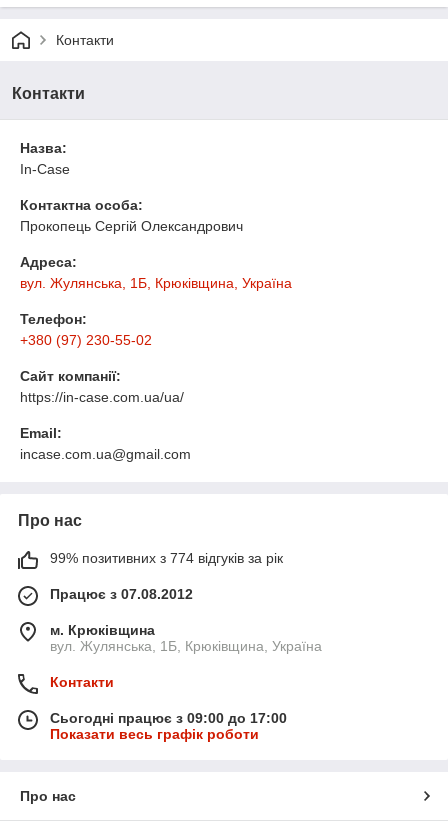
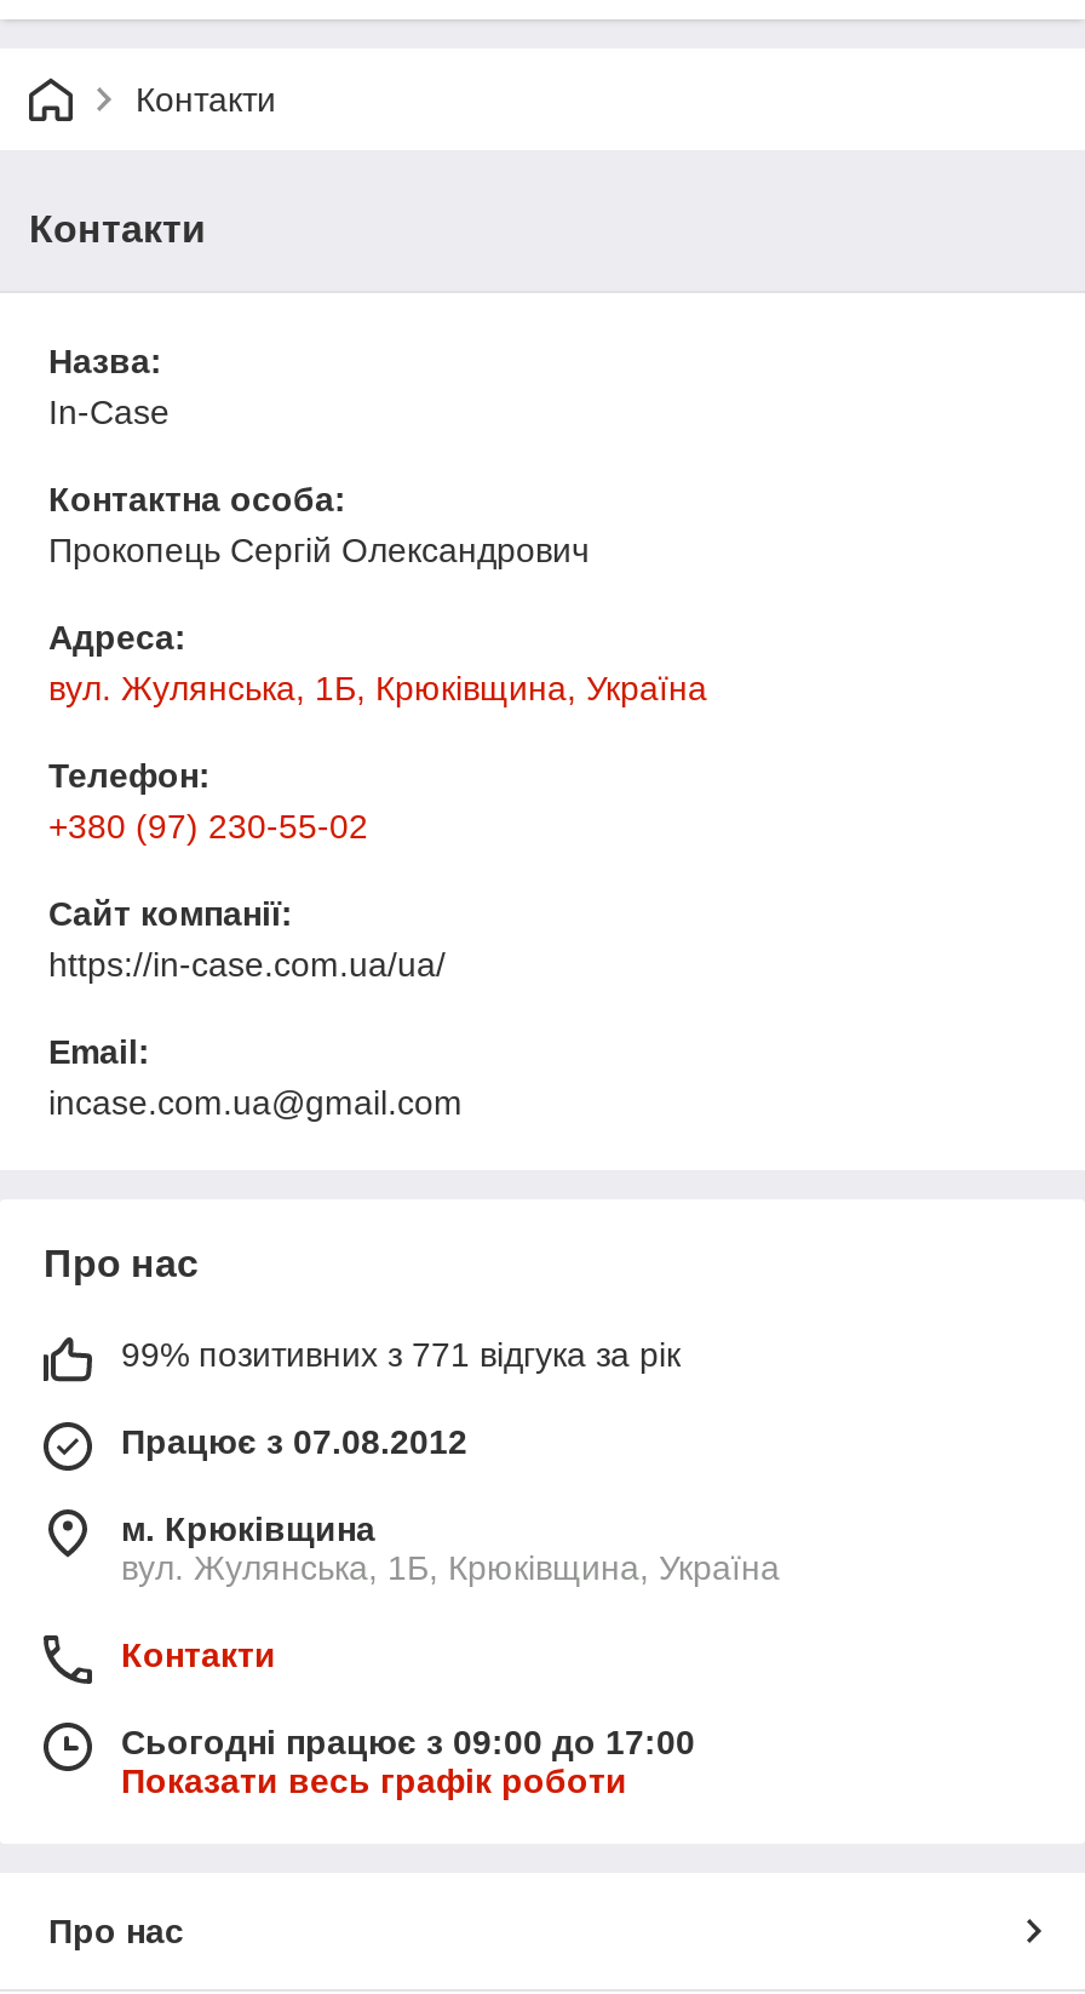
[50,550,283,566] 99% позитивних з 774 відгуків за рік -> [121,1335,681,1374] 99% позитивних з 771 відгука за рік

